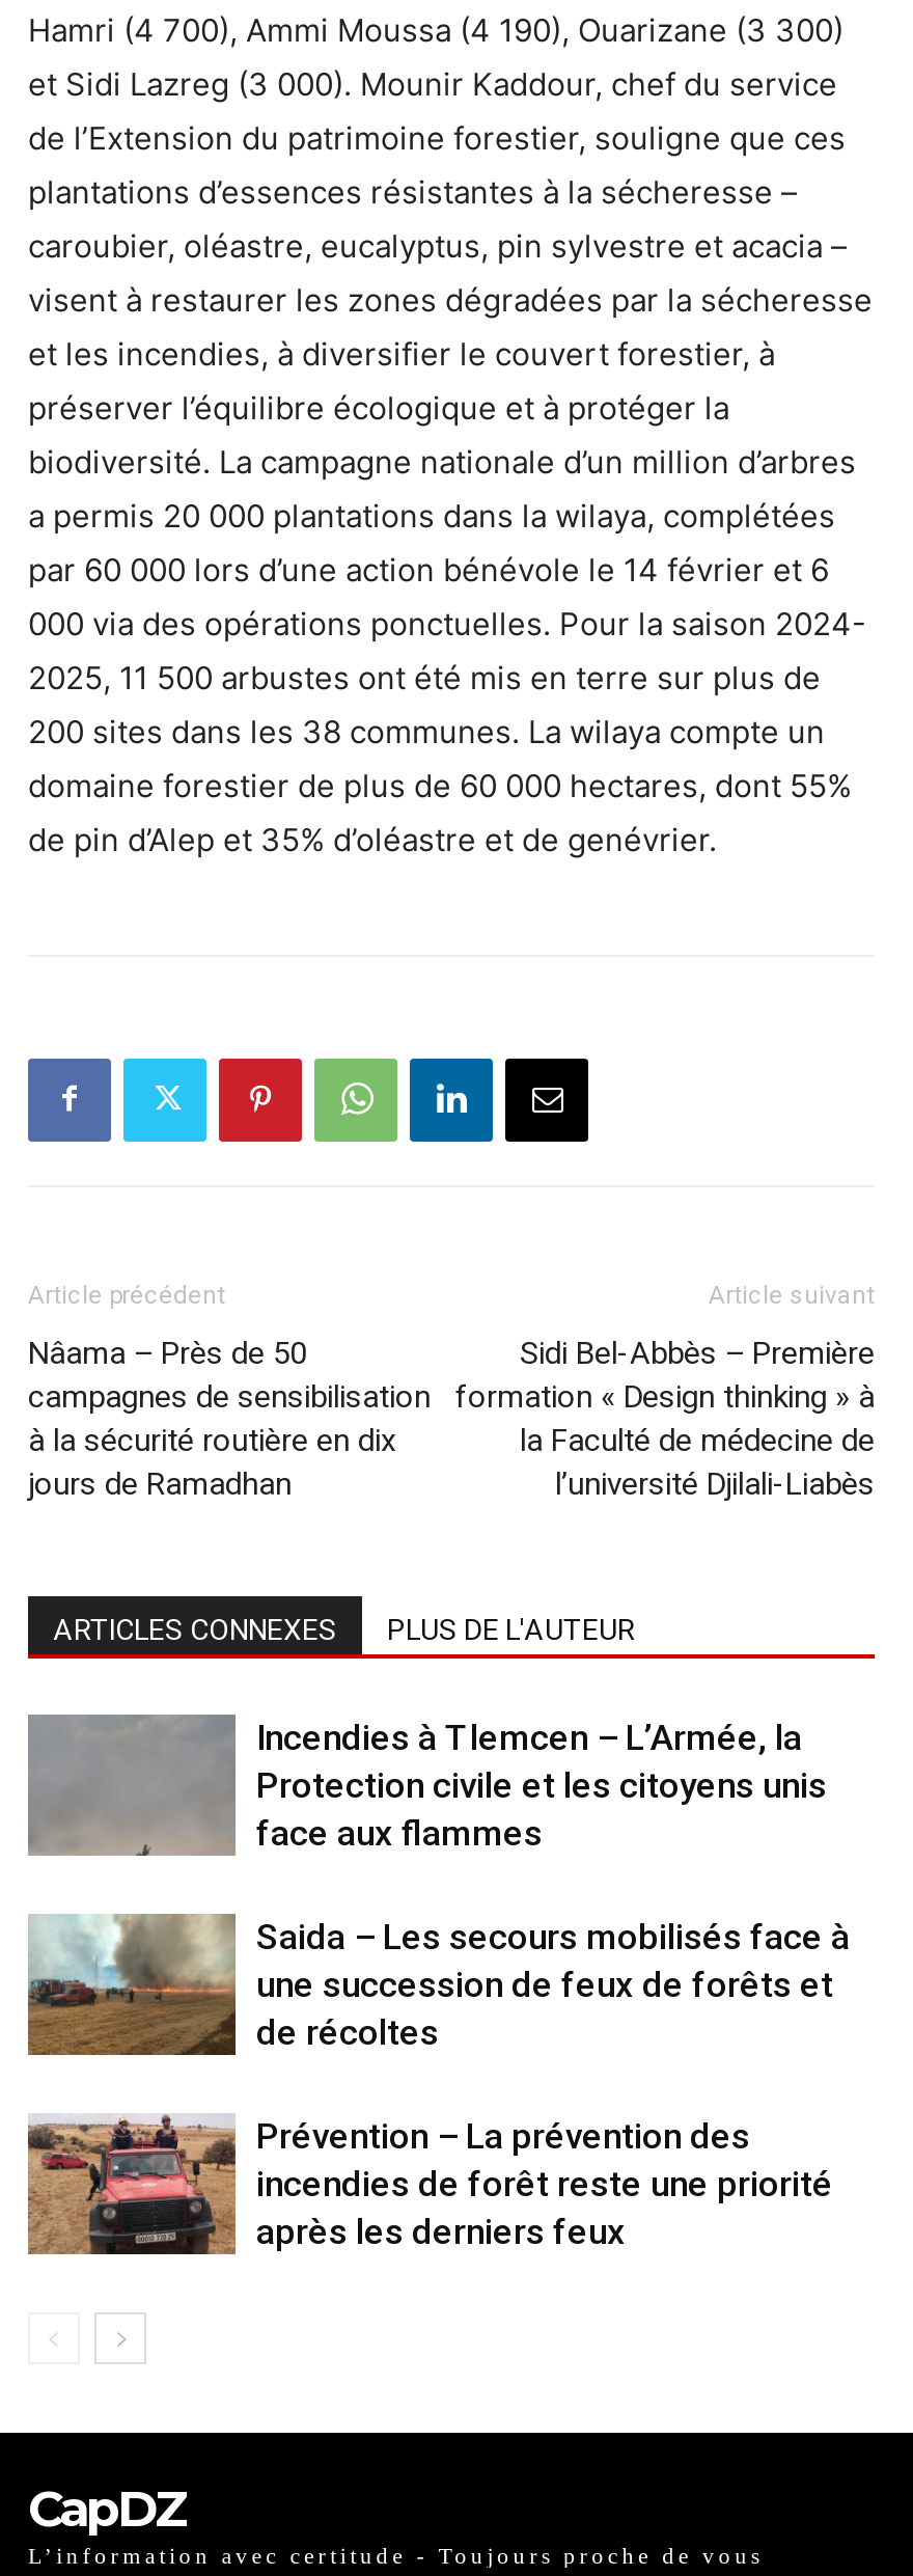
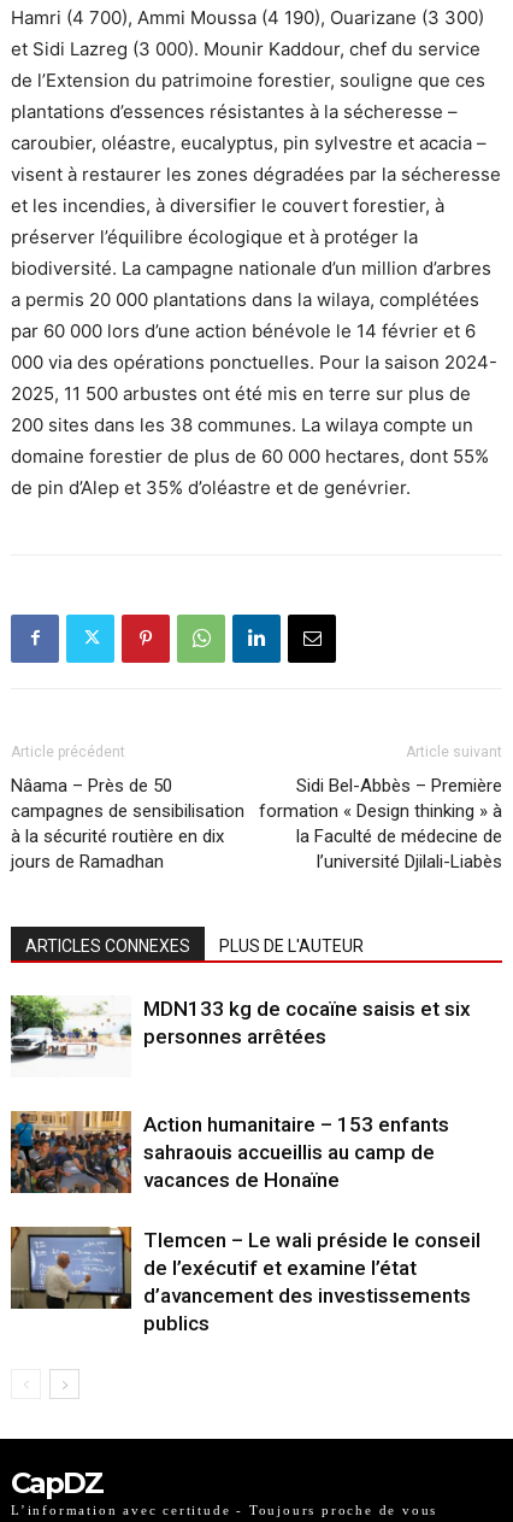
[26,1715,827,1858] [image] | Incendies à Tlemcen – L’Armée, la | Protection civile et les citoyens unis | face aux flammes -> [11,995,471,1077] [image] | MDN133 kg de cocaïne saisis et six | personnes arrêtées
[26,1914,850,2057] [image] | Saida – Les secours mobilisés face à | une succession de feux de forêts et | de récoltes -> [11,1111,449,1194] [image] | Action humanitaire – 153 enfants | sahraouis accueillis au camp de | vacances de Honaïne
[28,2113,833,2256] [image] | Prévention – La prévention des | incendies de forêt reste une priorité | après les derniers feux -> [10,1226,480,1335] [image] | Tlemcen – Le wali préside le conseil | de l’exécutif et examine l’état | d’avancement des investissements | publics

